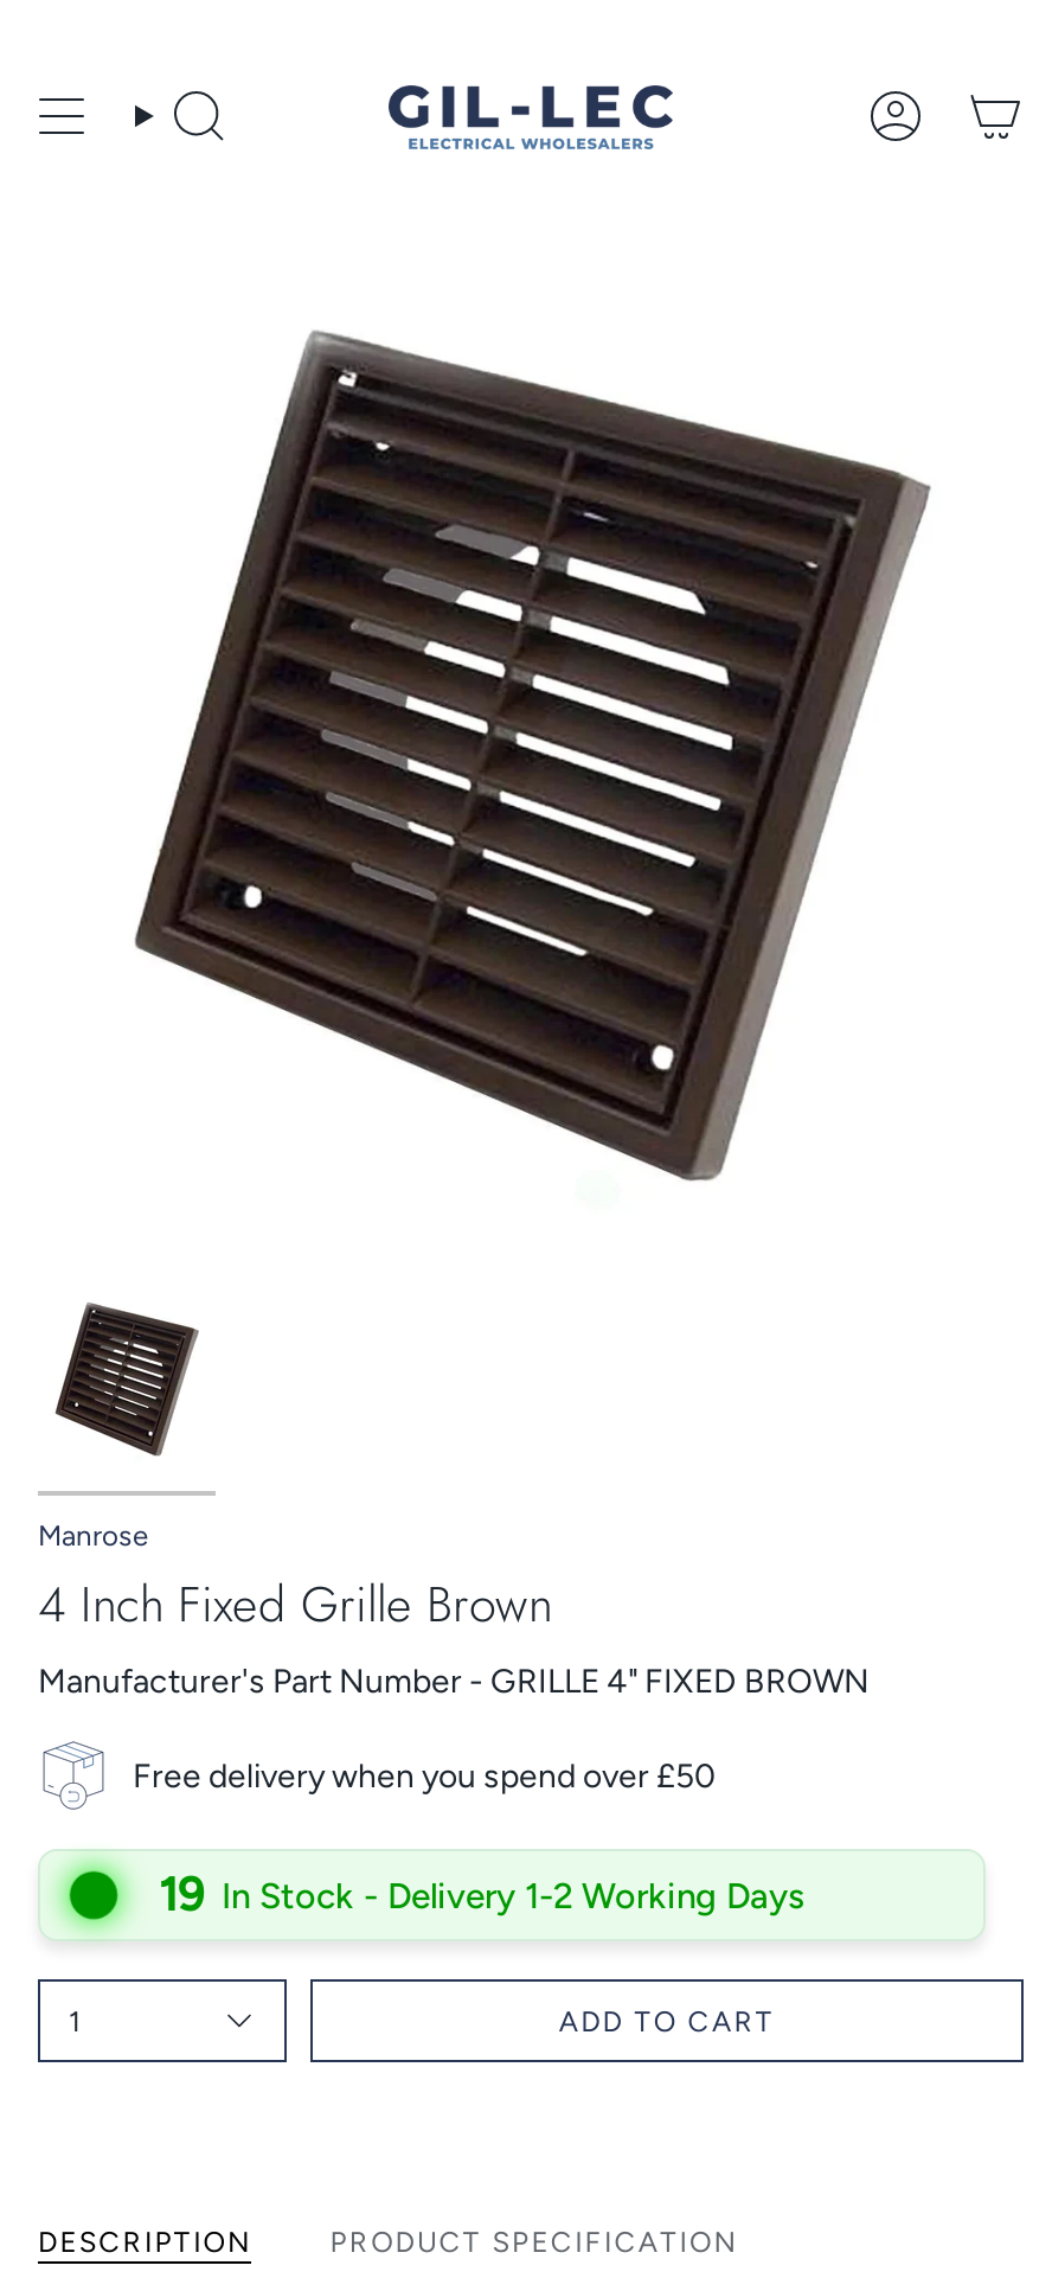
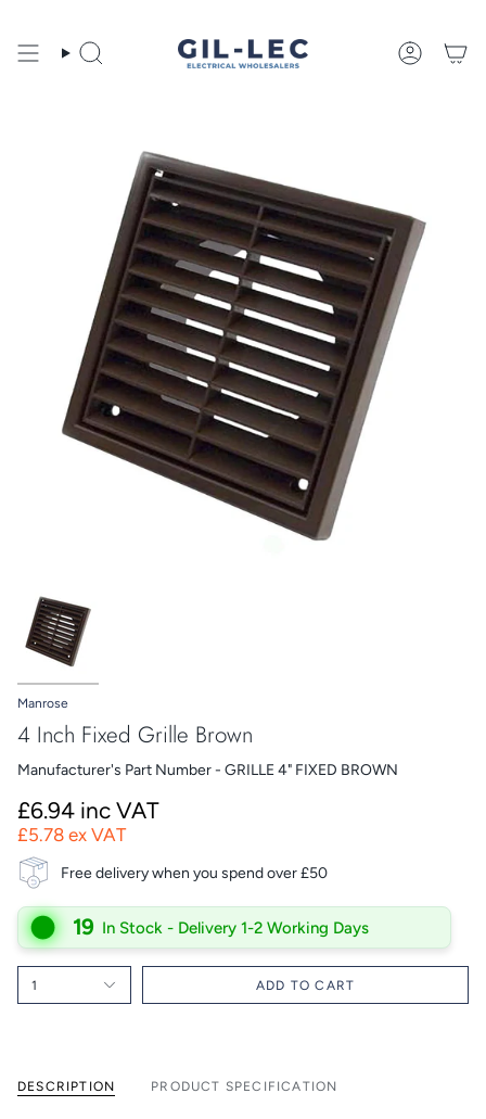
none -> [17,797,159,846] £6.94 inc VAT | £5.78 ex VAT

